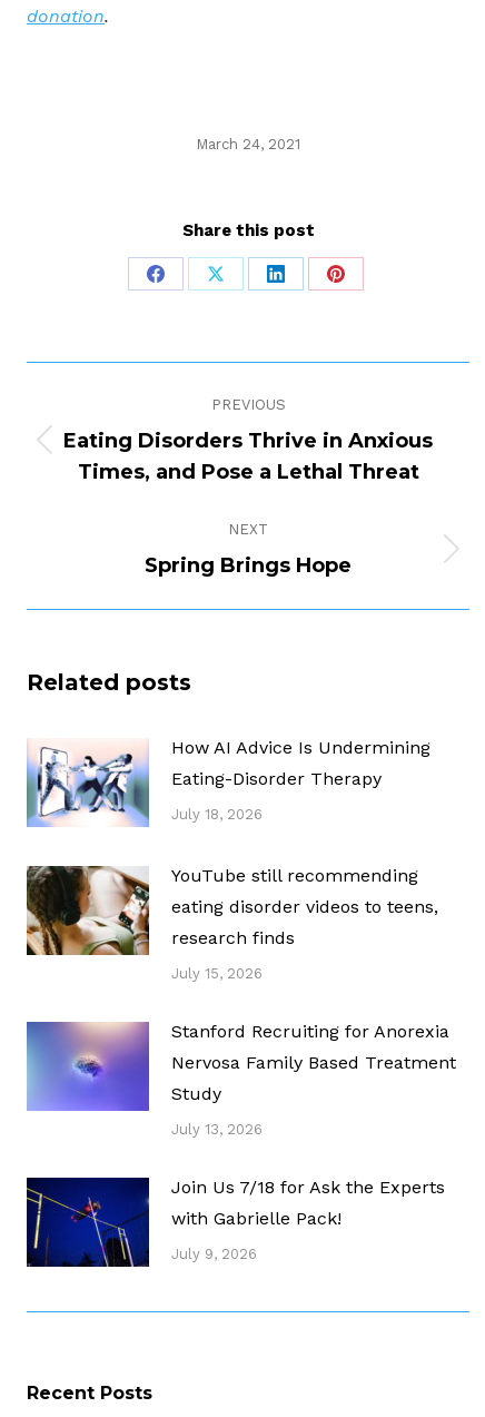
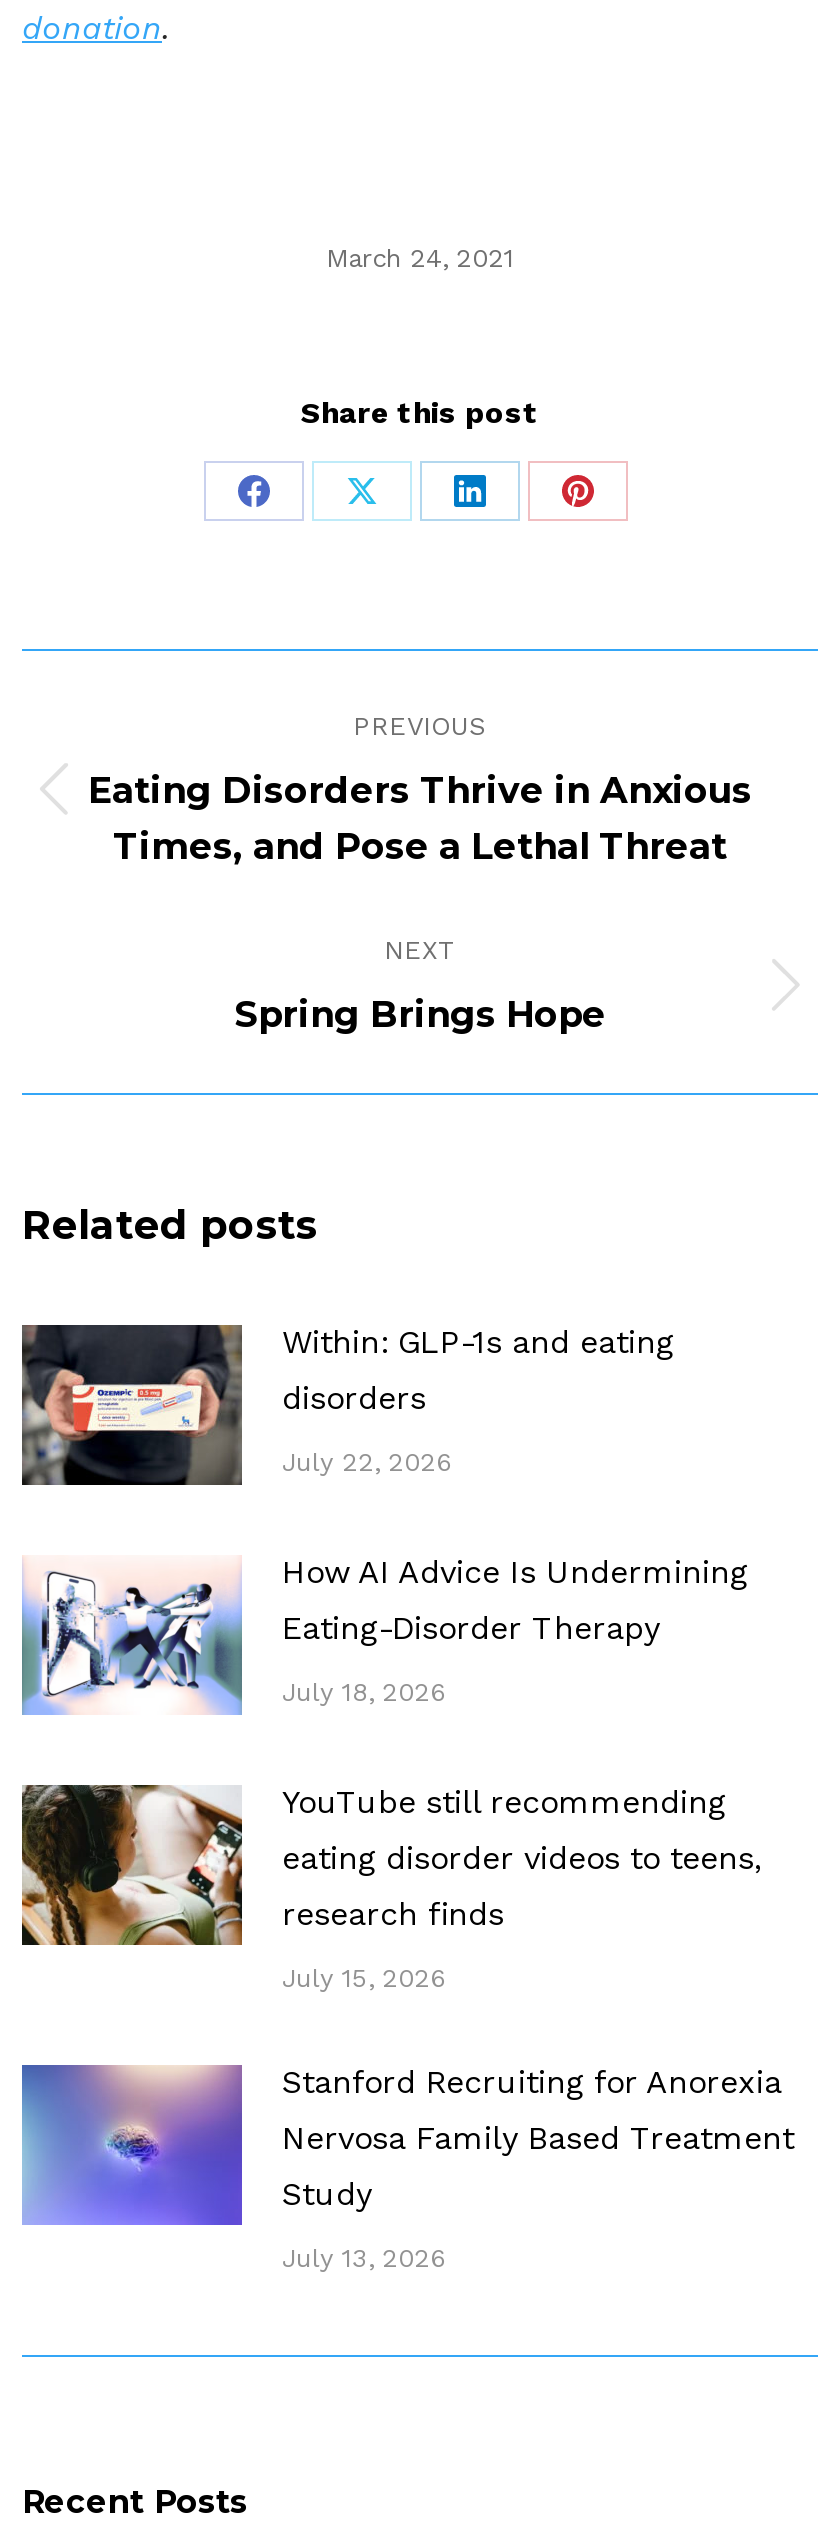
none -> [20,1323,674,1487] [image] | Within: GLP-1s and eating | disorders | July 22, 2026
moved [24,737,456,1138] -> [18,1553,794,2273]: [image] | How AI Advice Is Undermining | Eating-Disorder Therapy | ... | Study | July 13, 2026
[26,1177,445,1268] [image] | Join Us 7/18 for Ask the Experts | with Gabrielle Pack! | July 9, 2026 -> none

